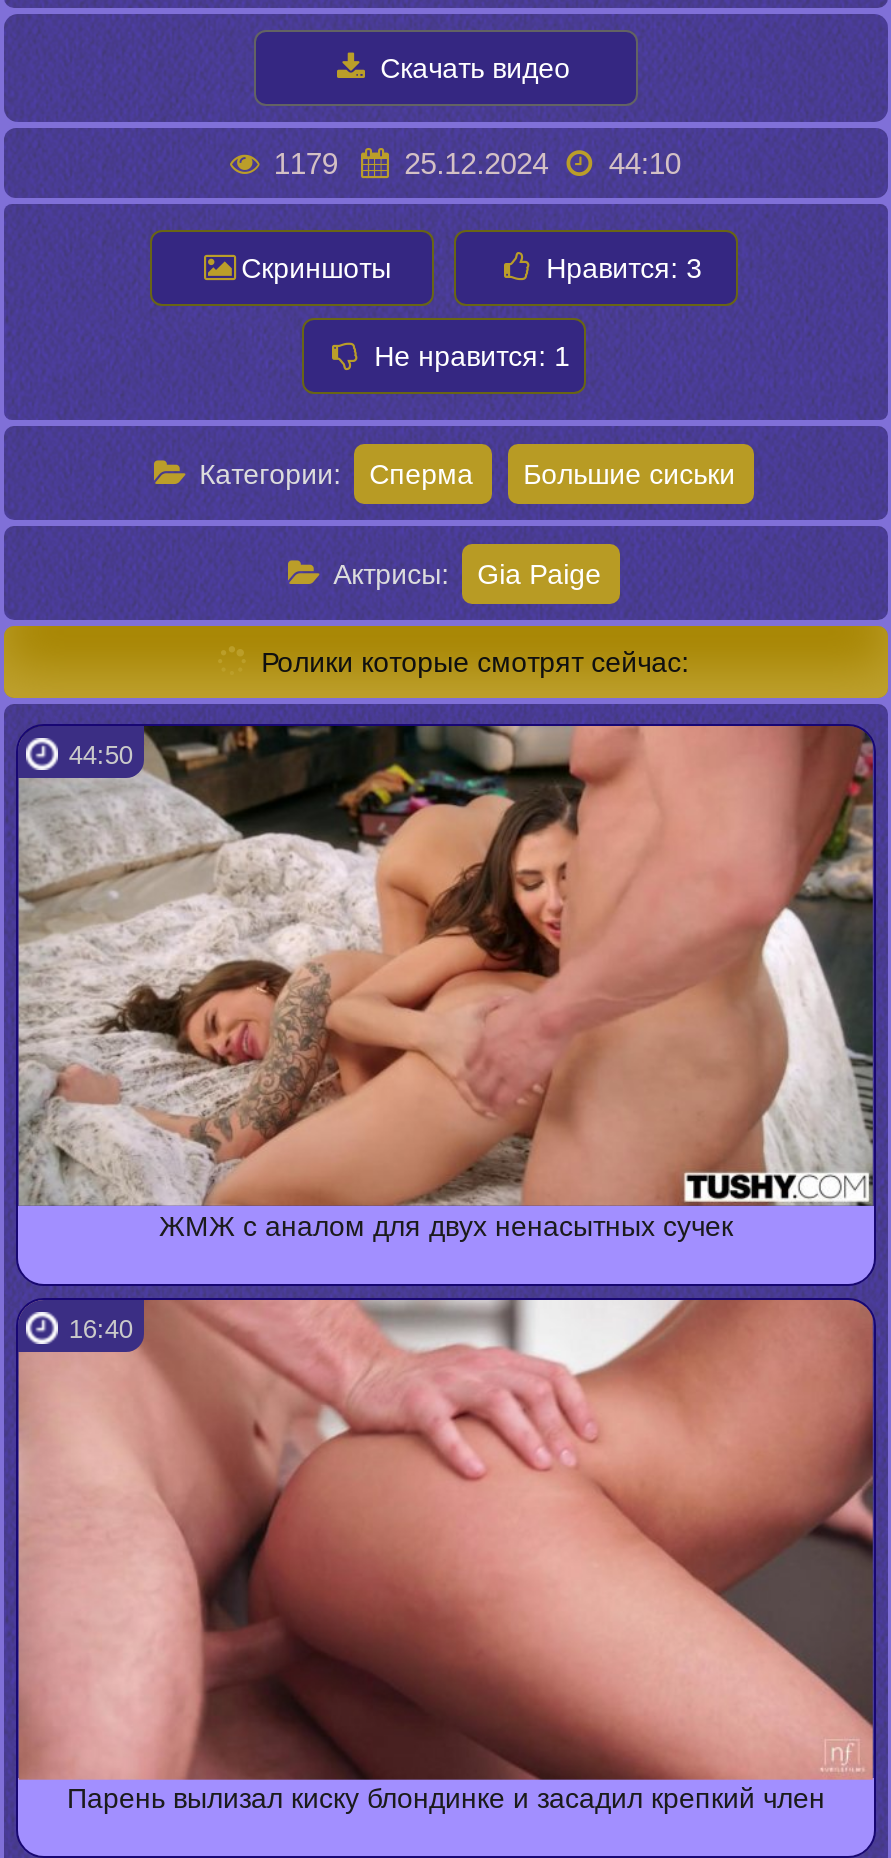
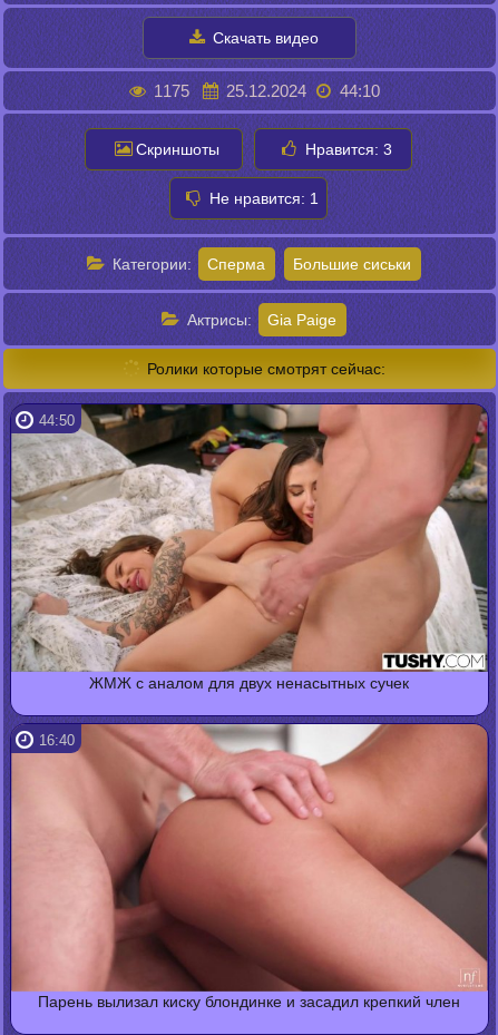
[266,147,681,181] 1179 25.12.2024 44:10 -> [149,82,380,101] 1175 25.12.2024 44:10

